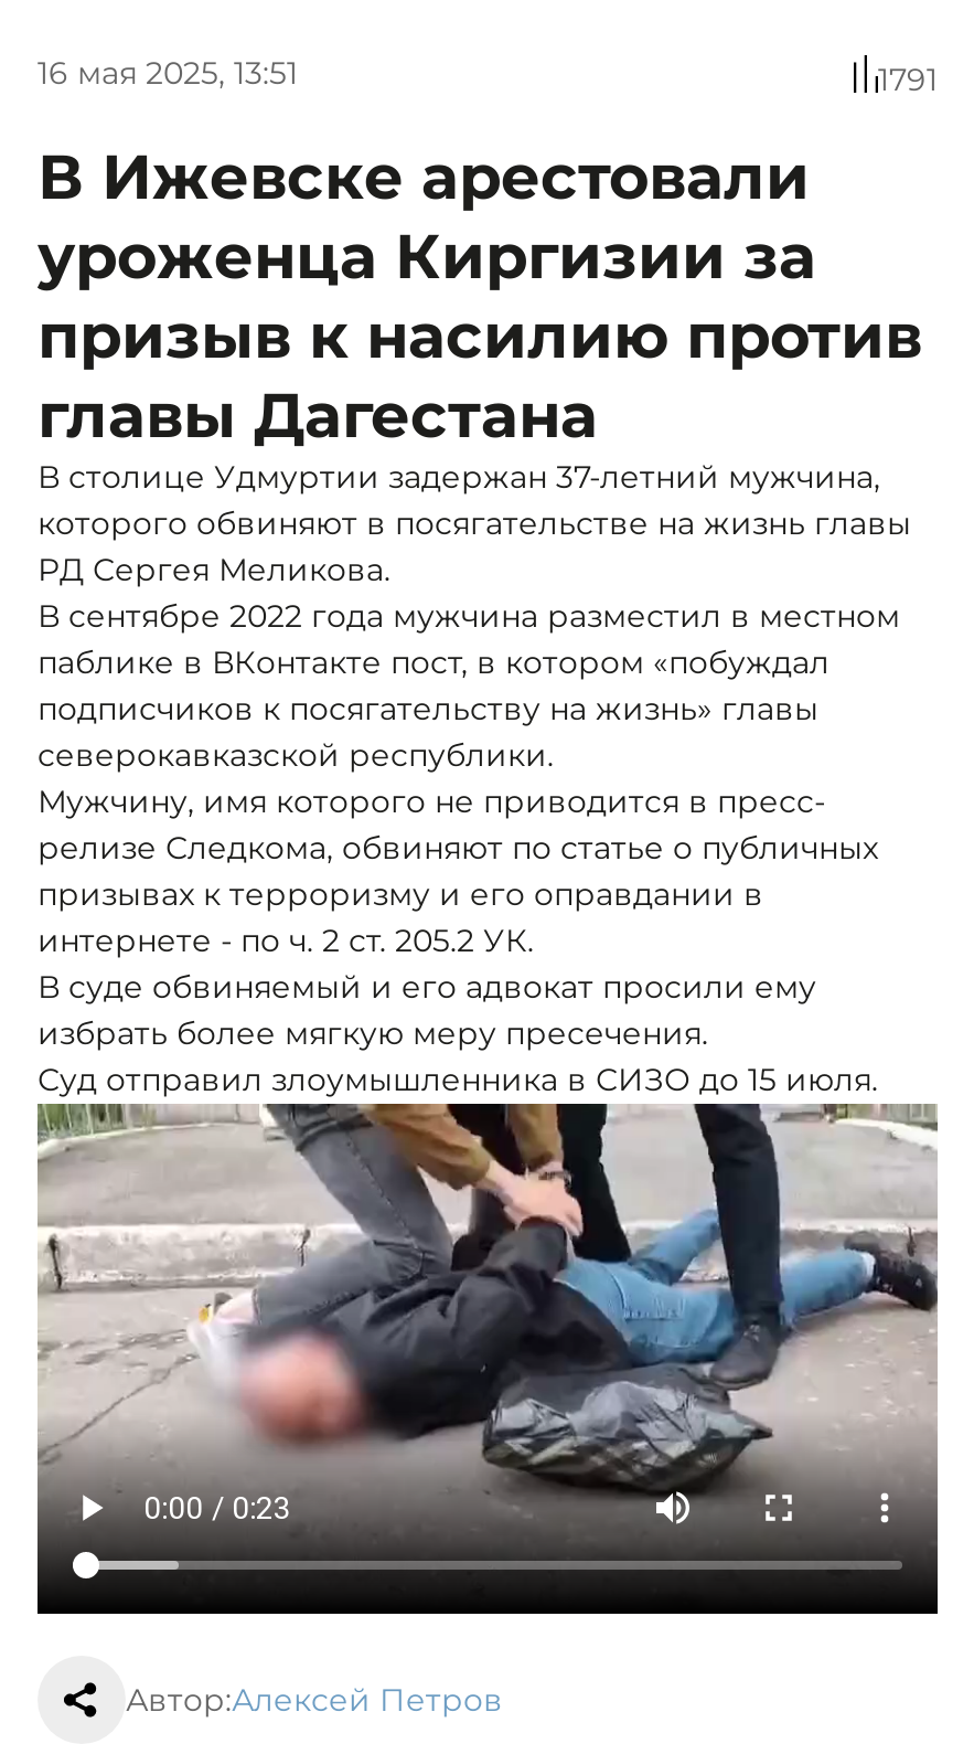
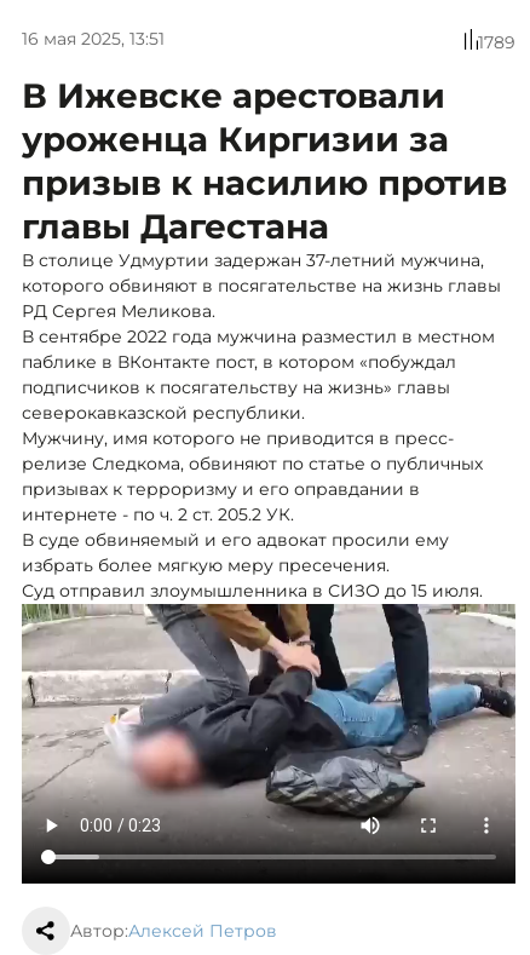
[878,59,938,99] 1791 -> [478,31,515,53] 1789

